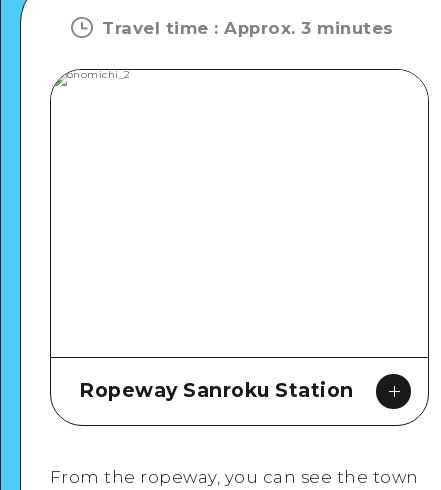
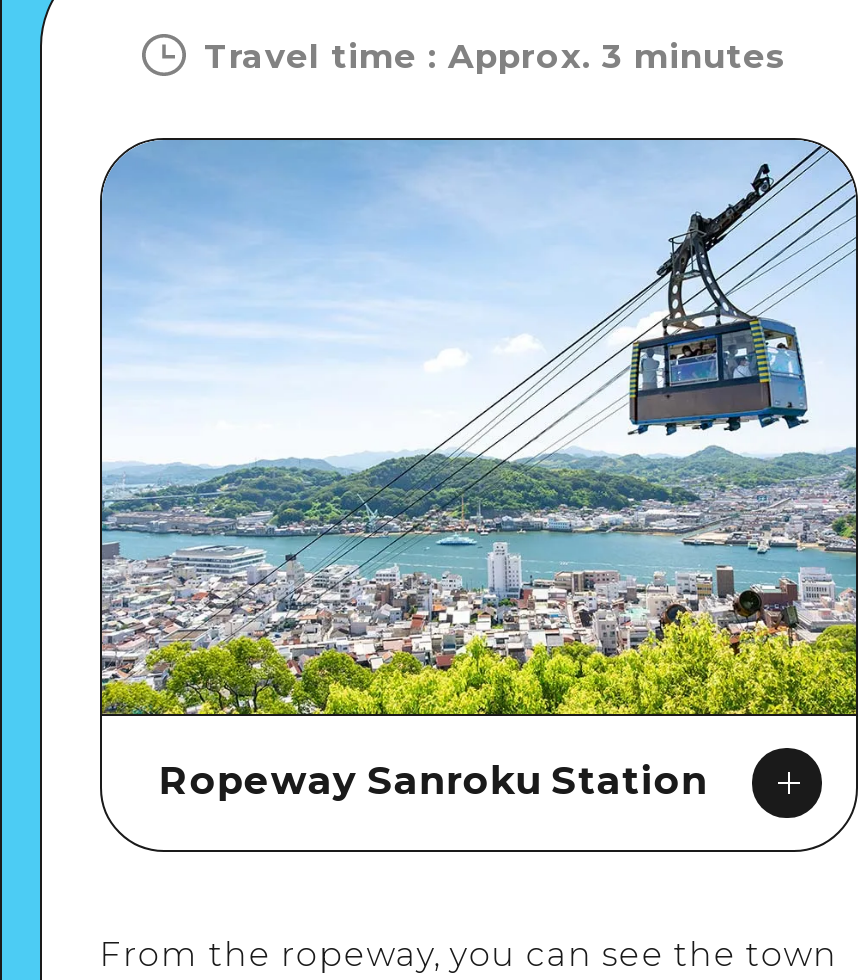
none -> [100,138,858,716] [image]

